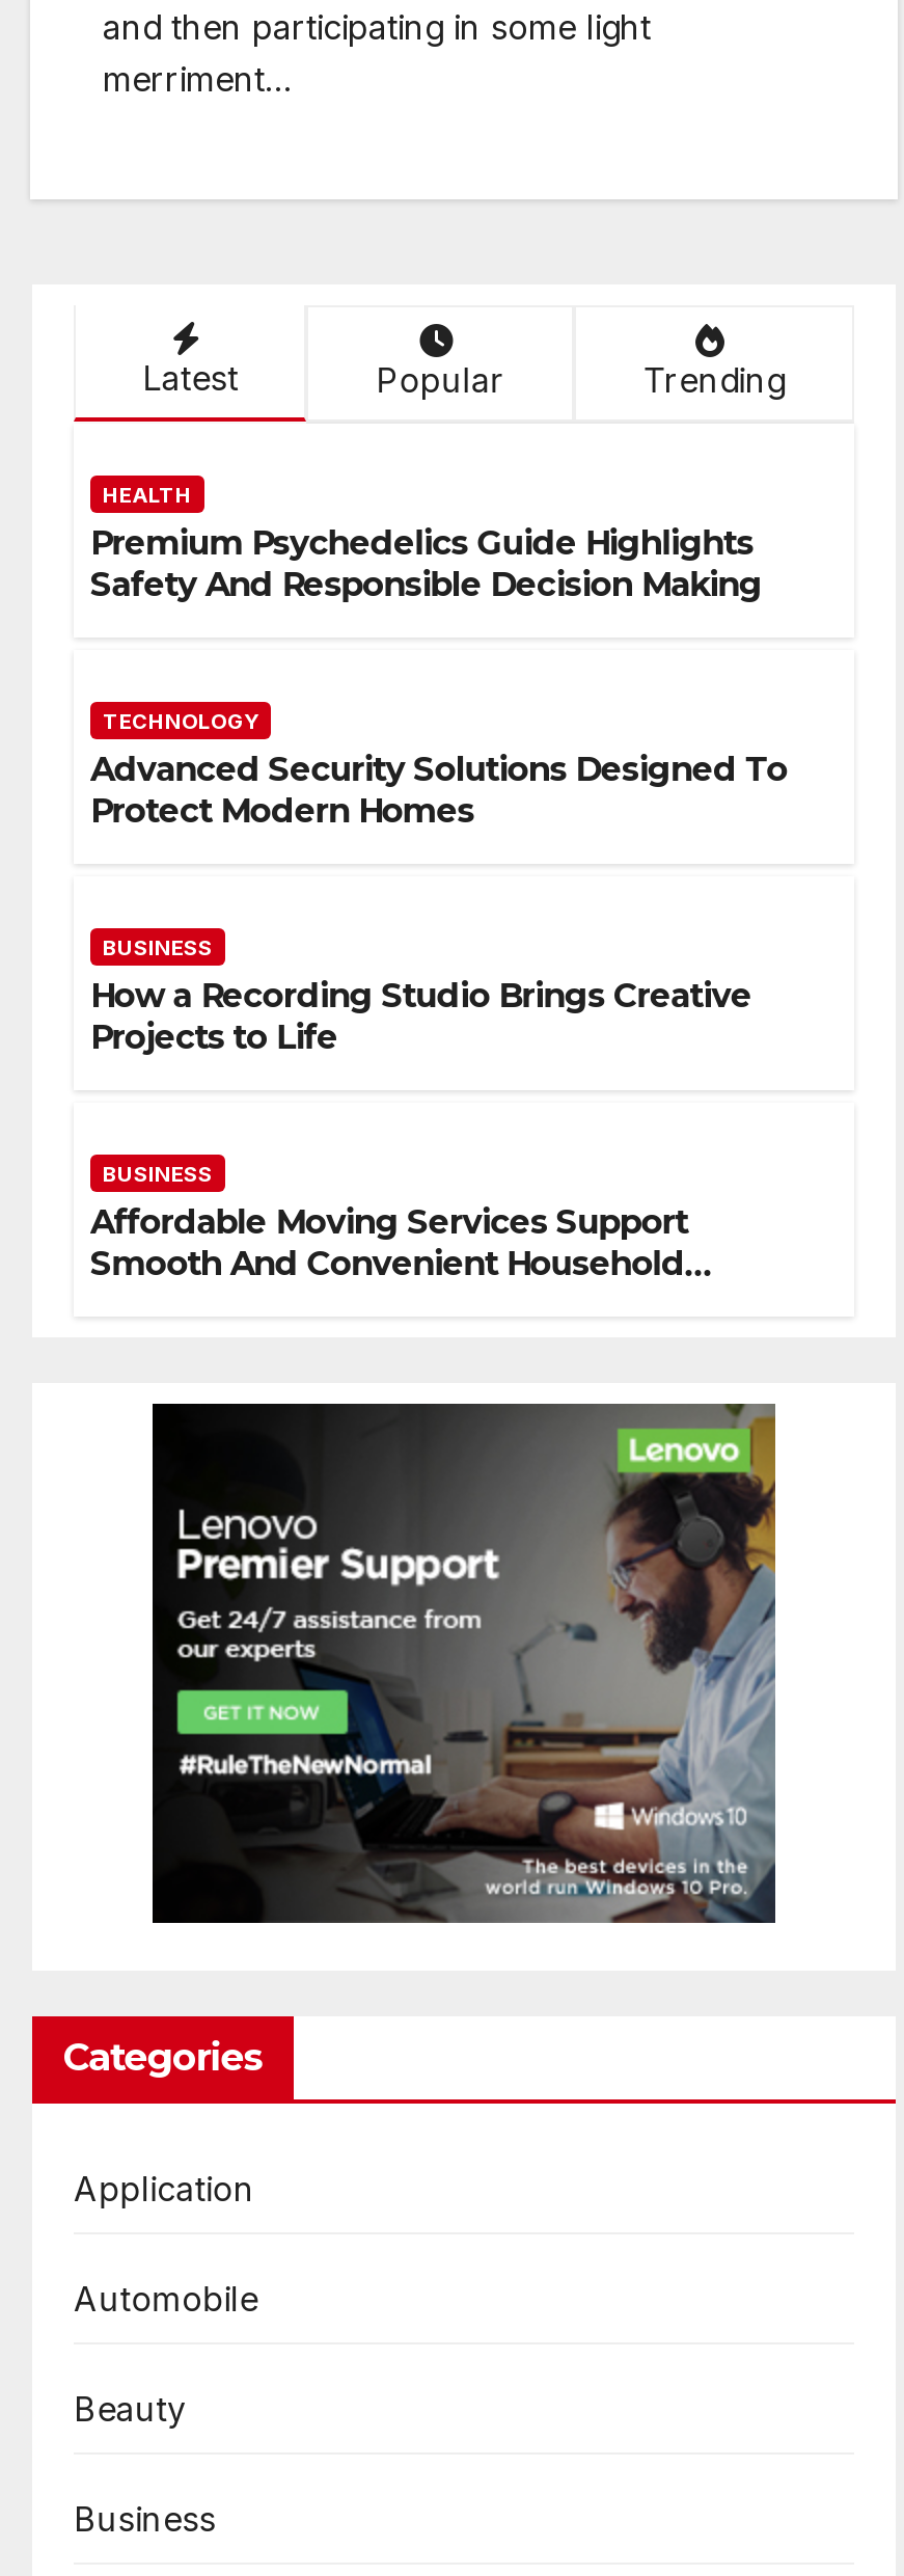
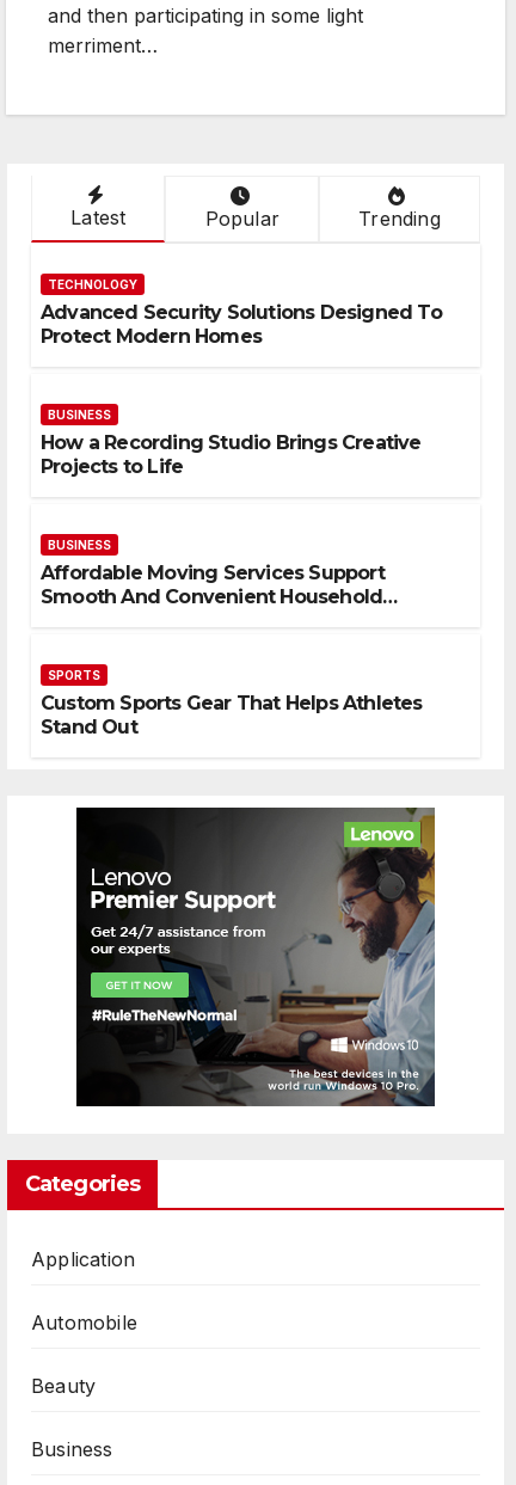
[90,482,762,605] HEALTH | Premium Psychedelics Guide Highlights | Safety And Responsible Decision Making -> none
moved [90,709,787,1284] -> [41,278,442,608]: TECHNOLOGY | Advanced Security Solutions Designed To | Protect Modern Homes | ... | Affordable Moving Services Support | Smooth And Convenient Household
none -> [41,668,422,739] SPORTS | Custom Sports Gear That Helps Athletes | Stand Out

